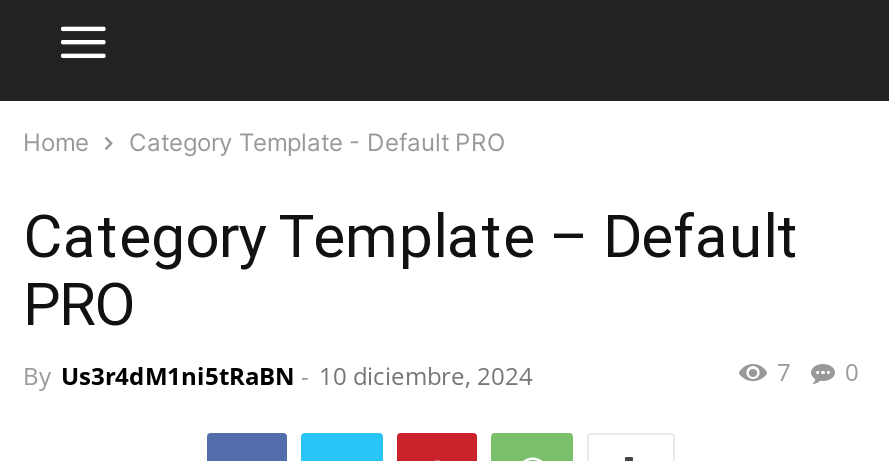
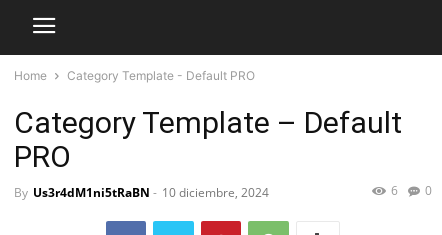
[777,355,859,389] 7 0 -> [391,182,432,199] 6 0

